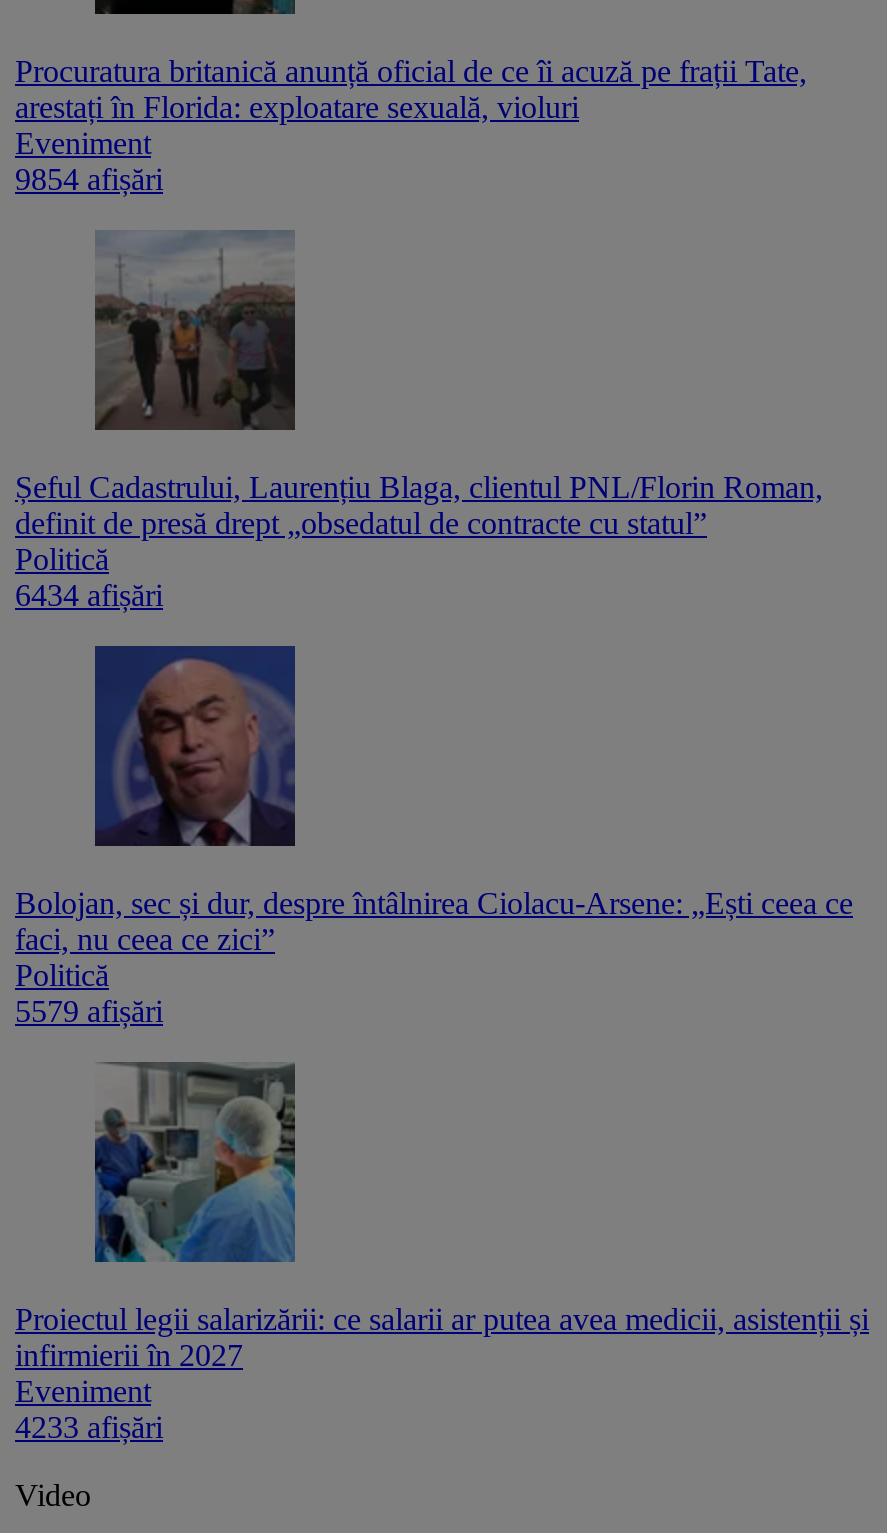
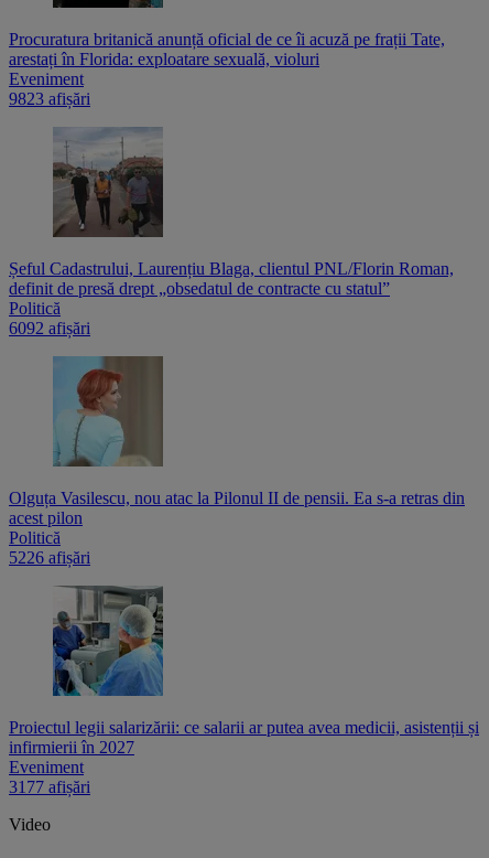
[15,161,163,195] 9854 afișări -> [9,89,90,108] 9823 afișări
[15,577,163,611] 6434 afișări -> [9,318,90,337] 6092 afișări
[15,644,853,955] [image] | Bolojan, sec și dur, despre întâlnirea Ciolacu-Arsene: „Ești ceea ce | faci, nu ceea ce zici” -> [9,355,465,527] [image] | Olguța Vasilescu, nou atac la Pilonul II de pensii. Ea s-a retras din | acest pilon
[15,993,163,1027] 5579 afișări -> [9,548,90,567] 5226 afișări
[15,1409,163,1443] 4233 afișări -> [9,777,90,796] 3177 afișări

